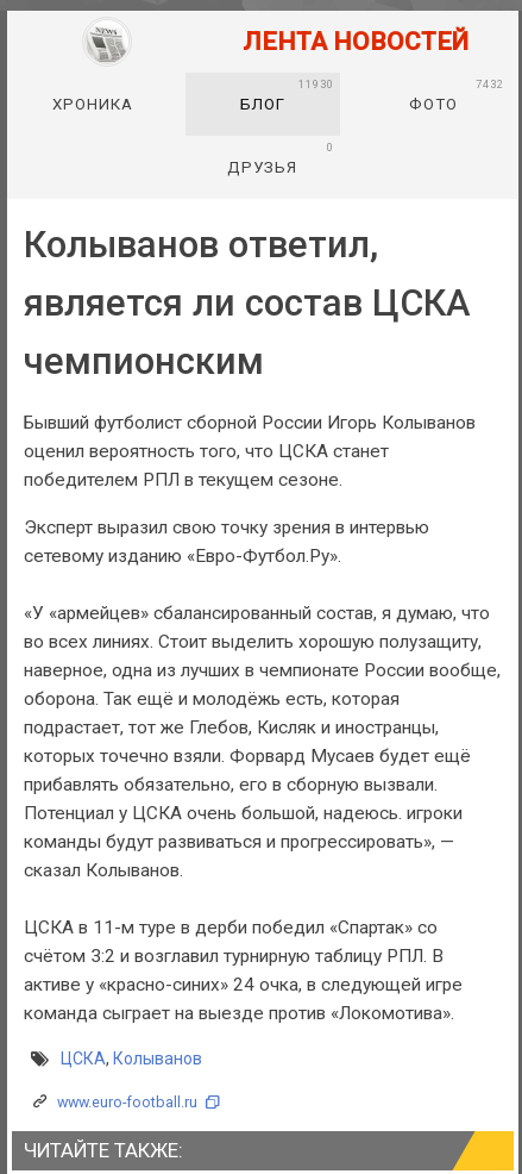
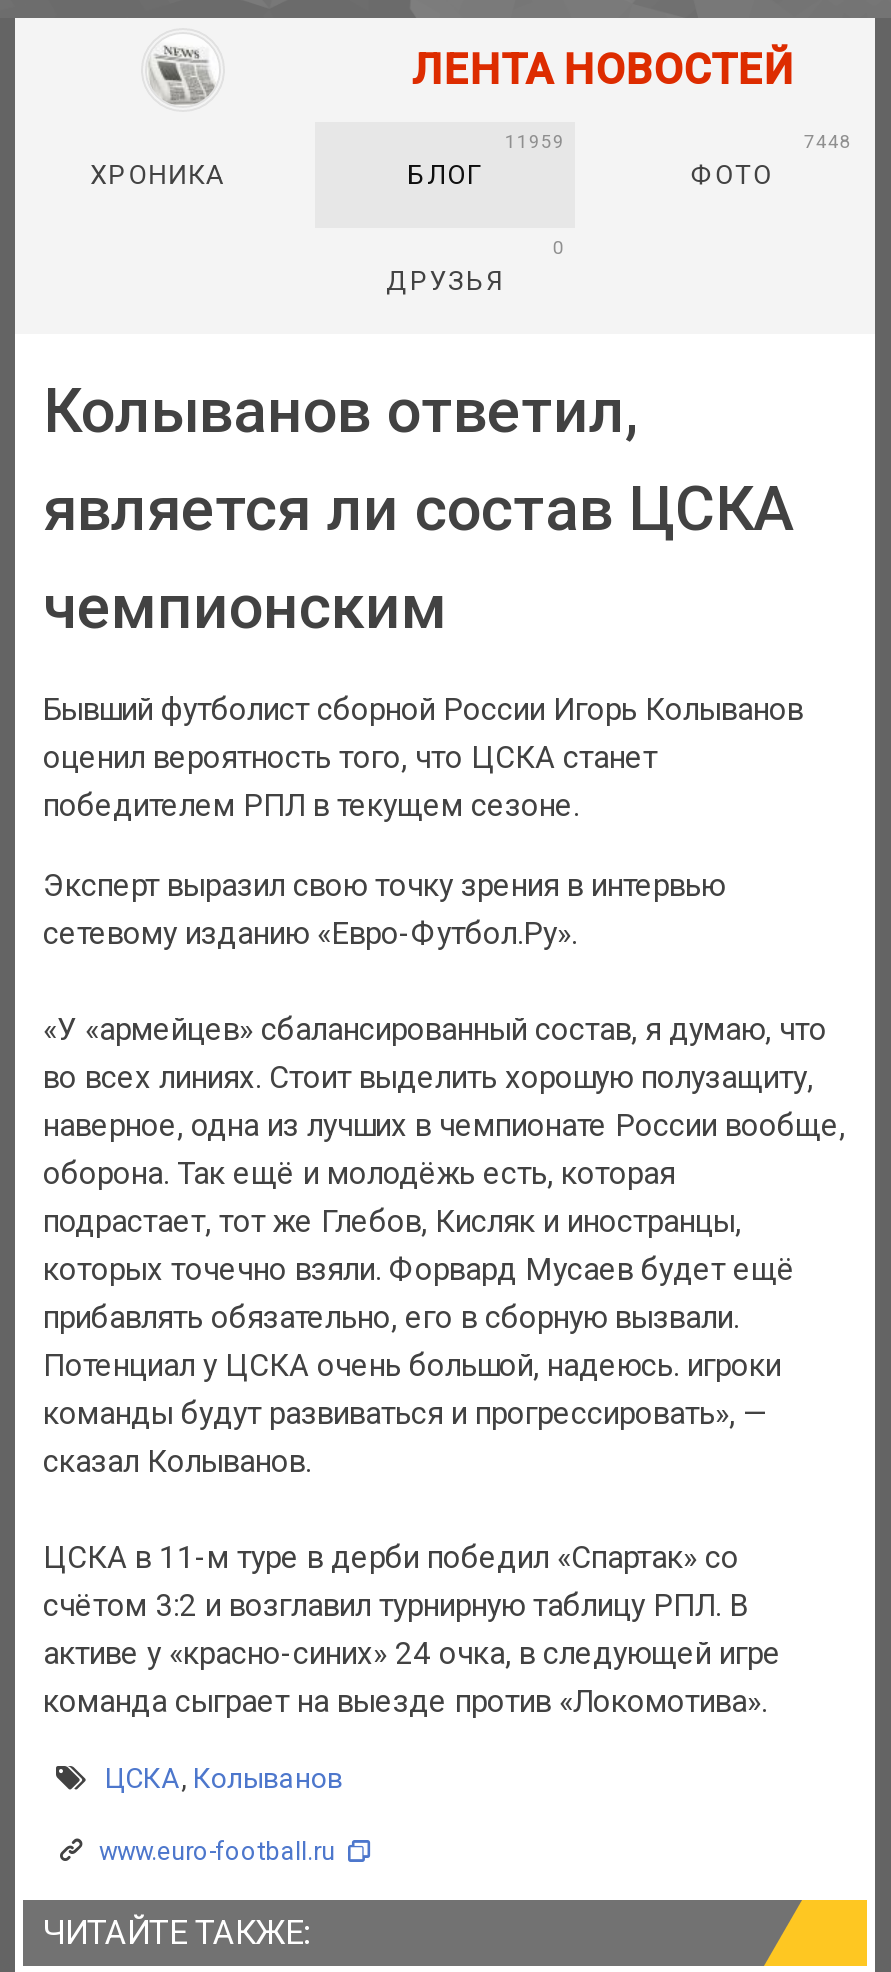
[298,77,334,90] 11930 -> [505,129,565,151] 11959
[476,77,504,90] 7432 -> [803,129,851,151] 7448

